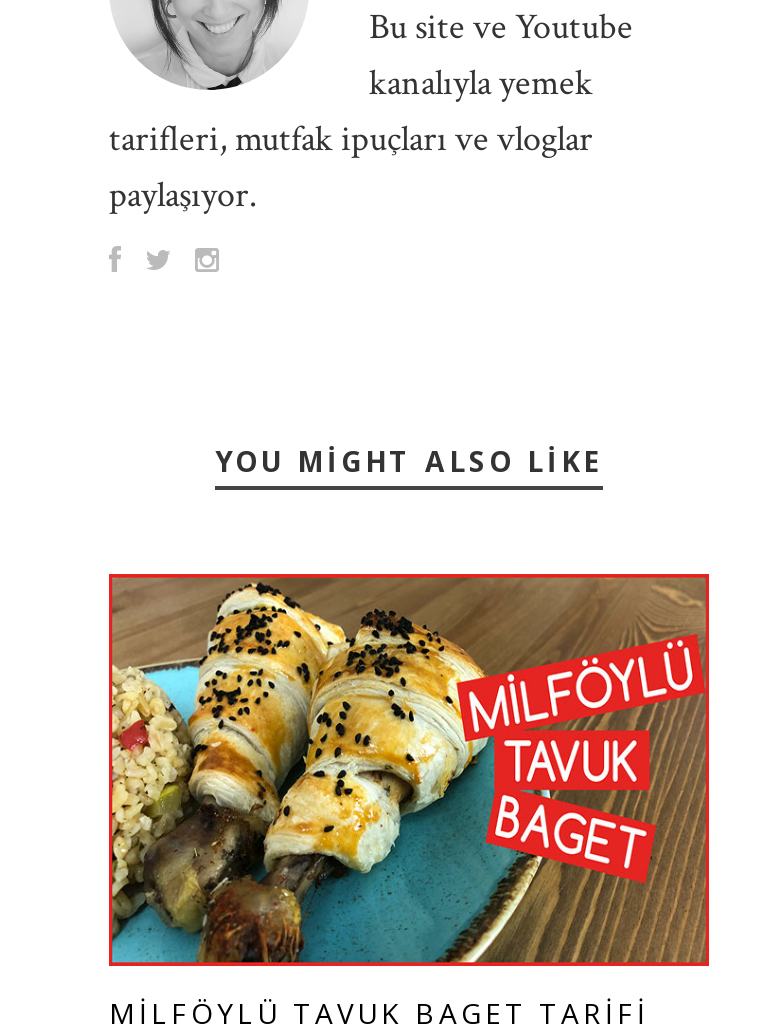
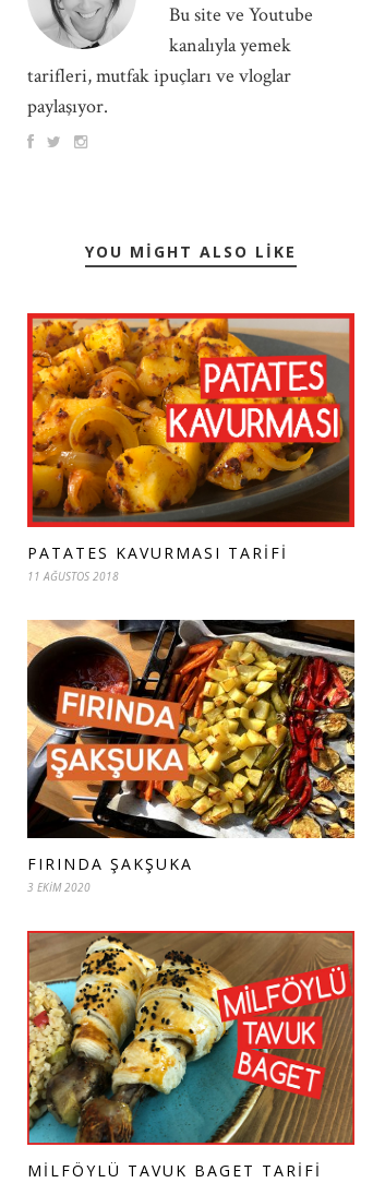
none -> [26,619,356,895] [image] | FIRINDA ŞAKŞUKA | 3 EKIM 2020
none -> [27,314,353,584] [image] | PATATES KAVURMASI TARIFI | 11 AĞUSTOS 2018

